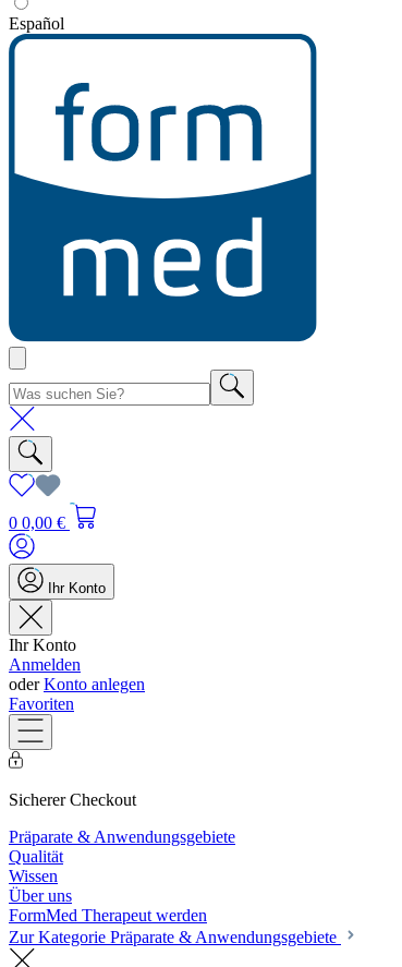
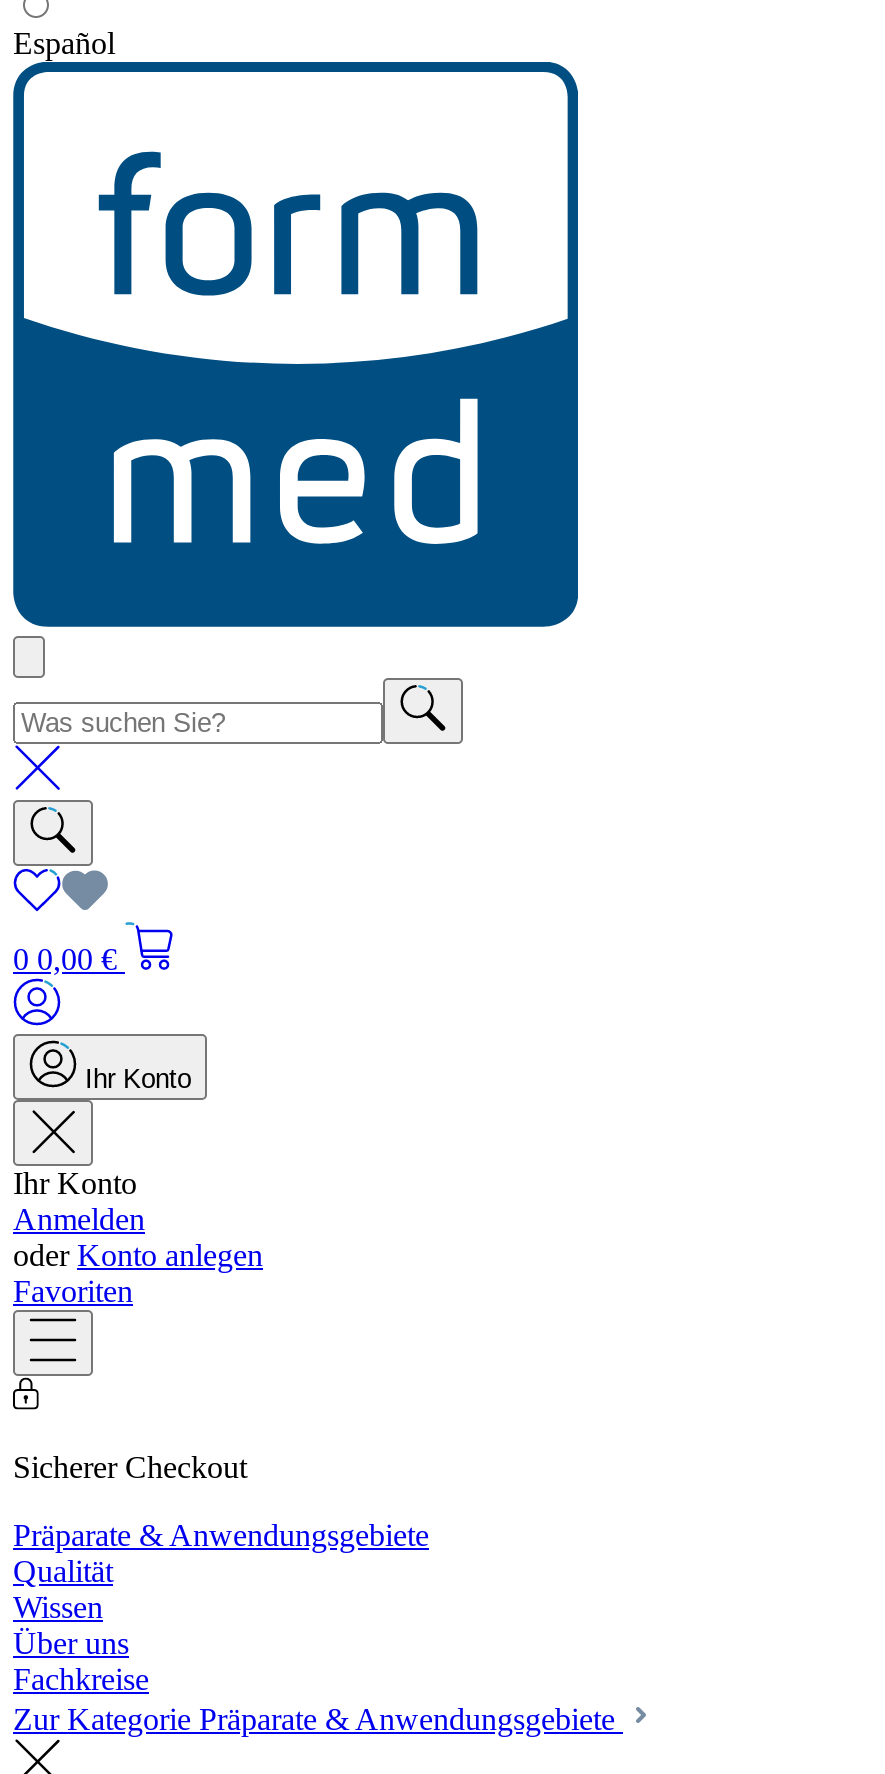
[9,906,207,925] FormMed Therapeut werden -> [13,1663,149,1697] Fachkreise

